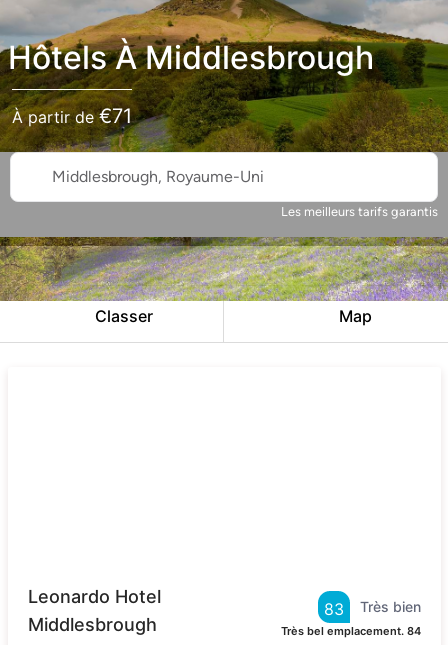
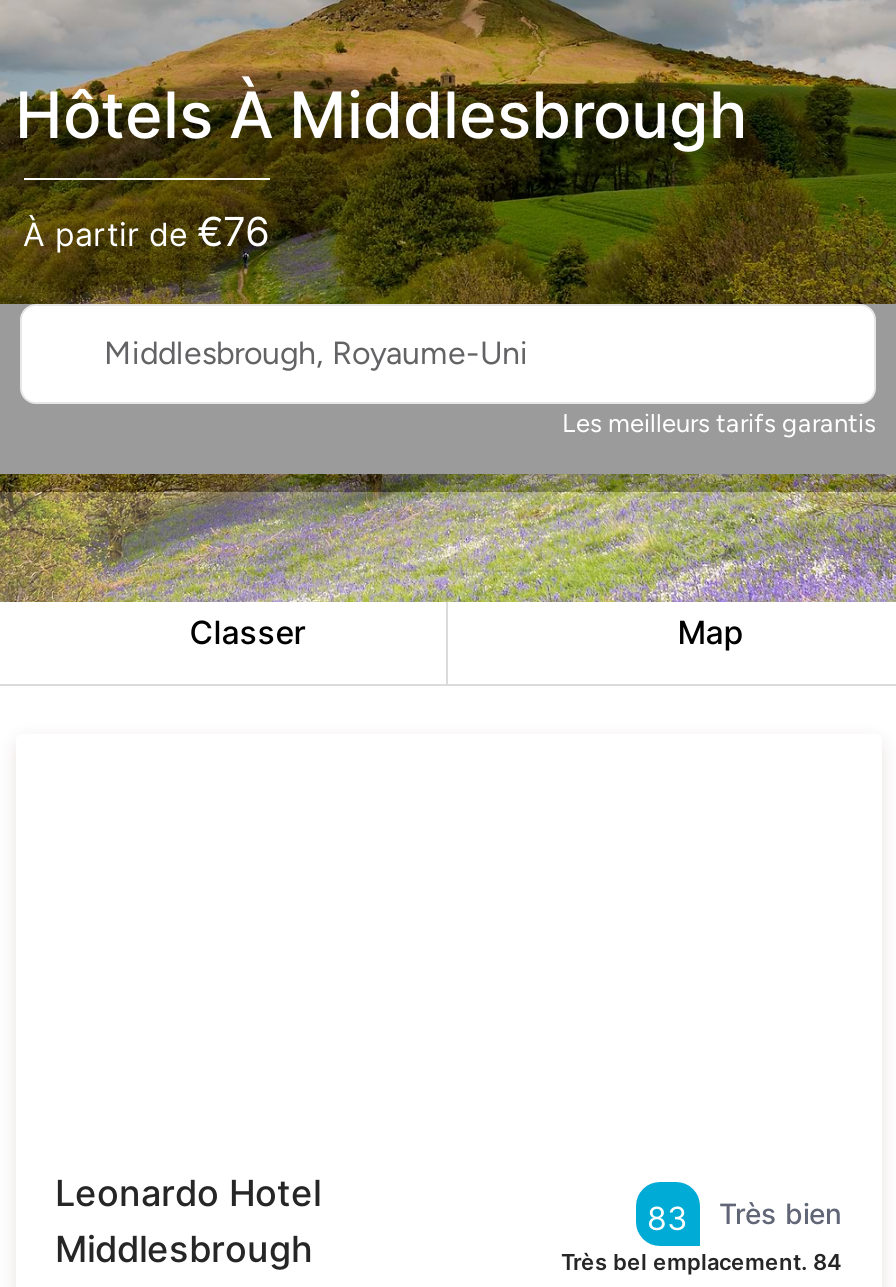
[11,104,131,128] À partir de €71 -> [23,208,269,256] À partir de €76

